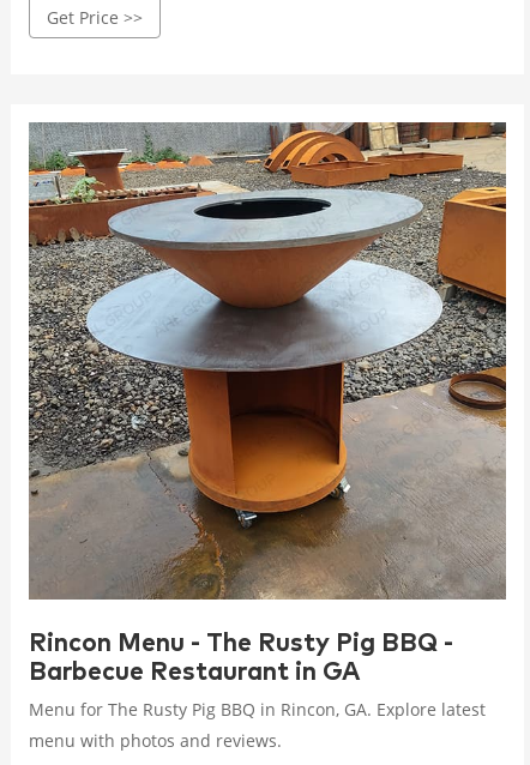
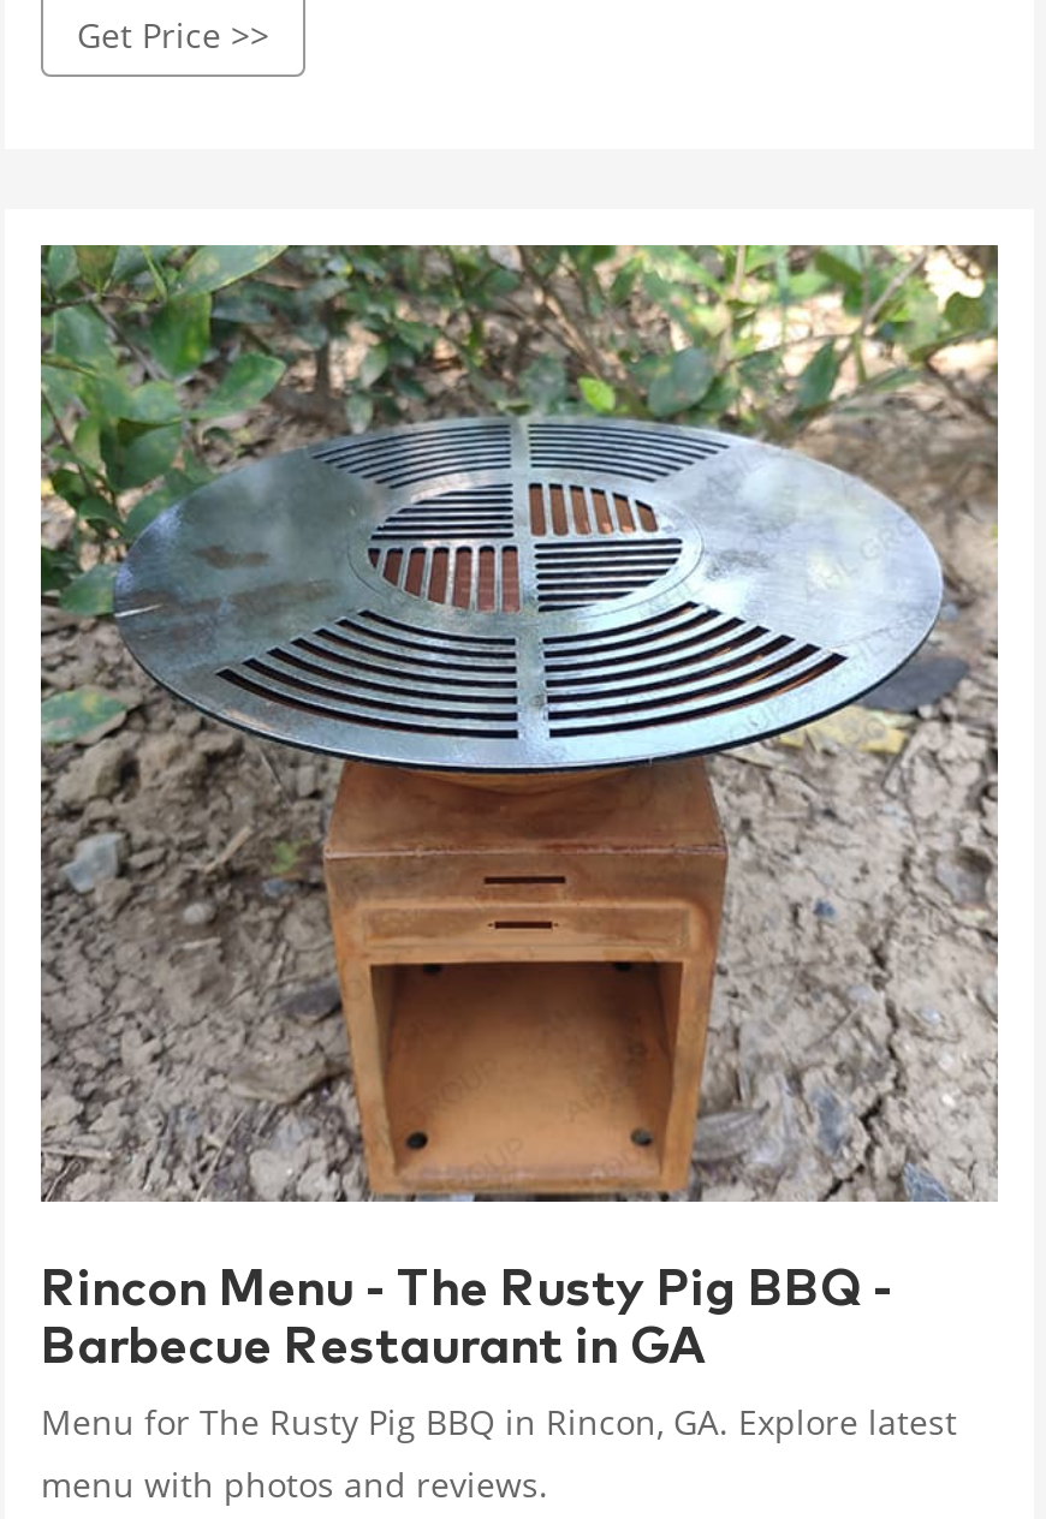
[28,121,507,600] [image] -> [38,243,1000,1204] [image]

